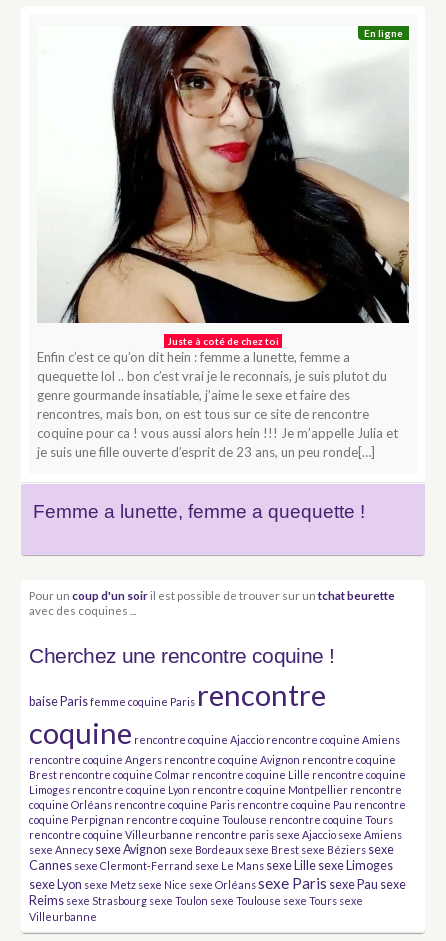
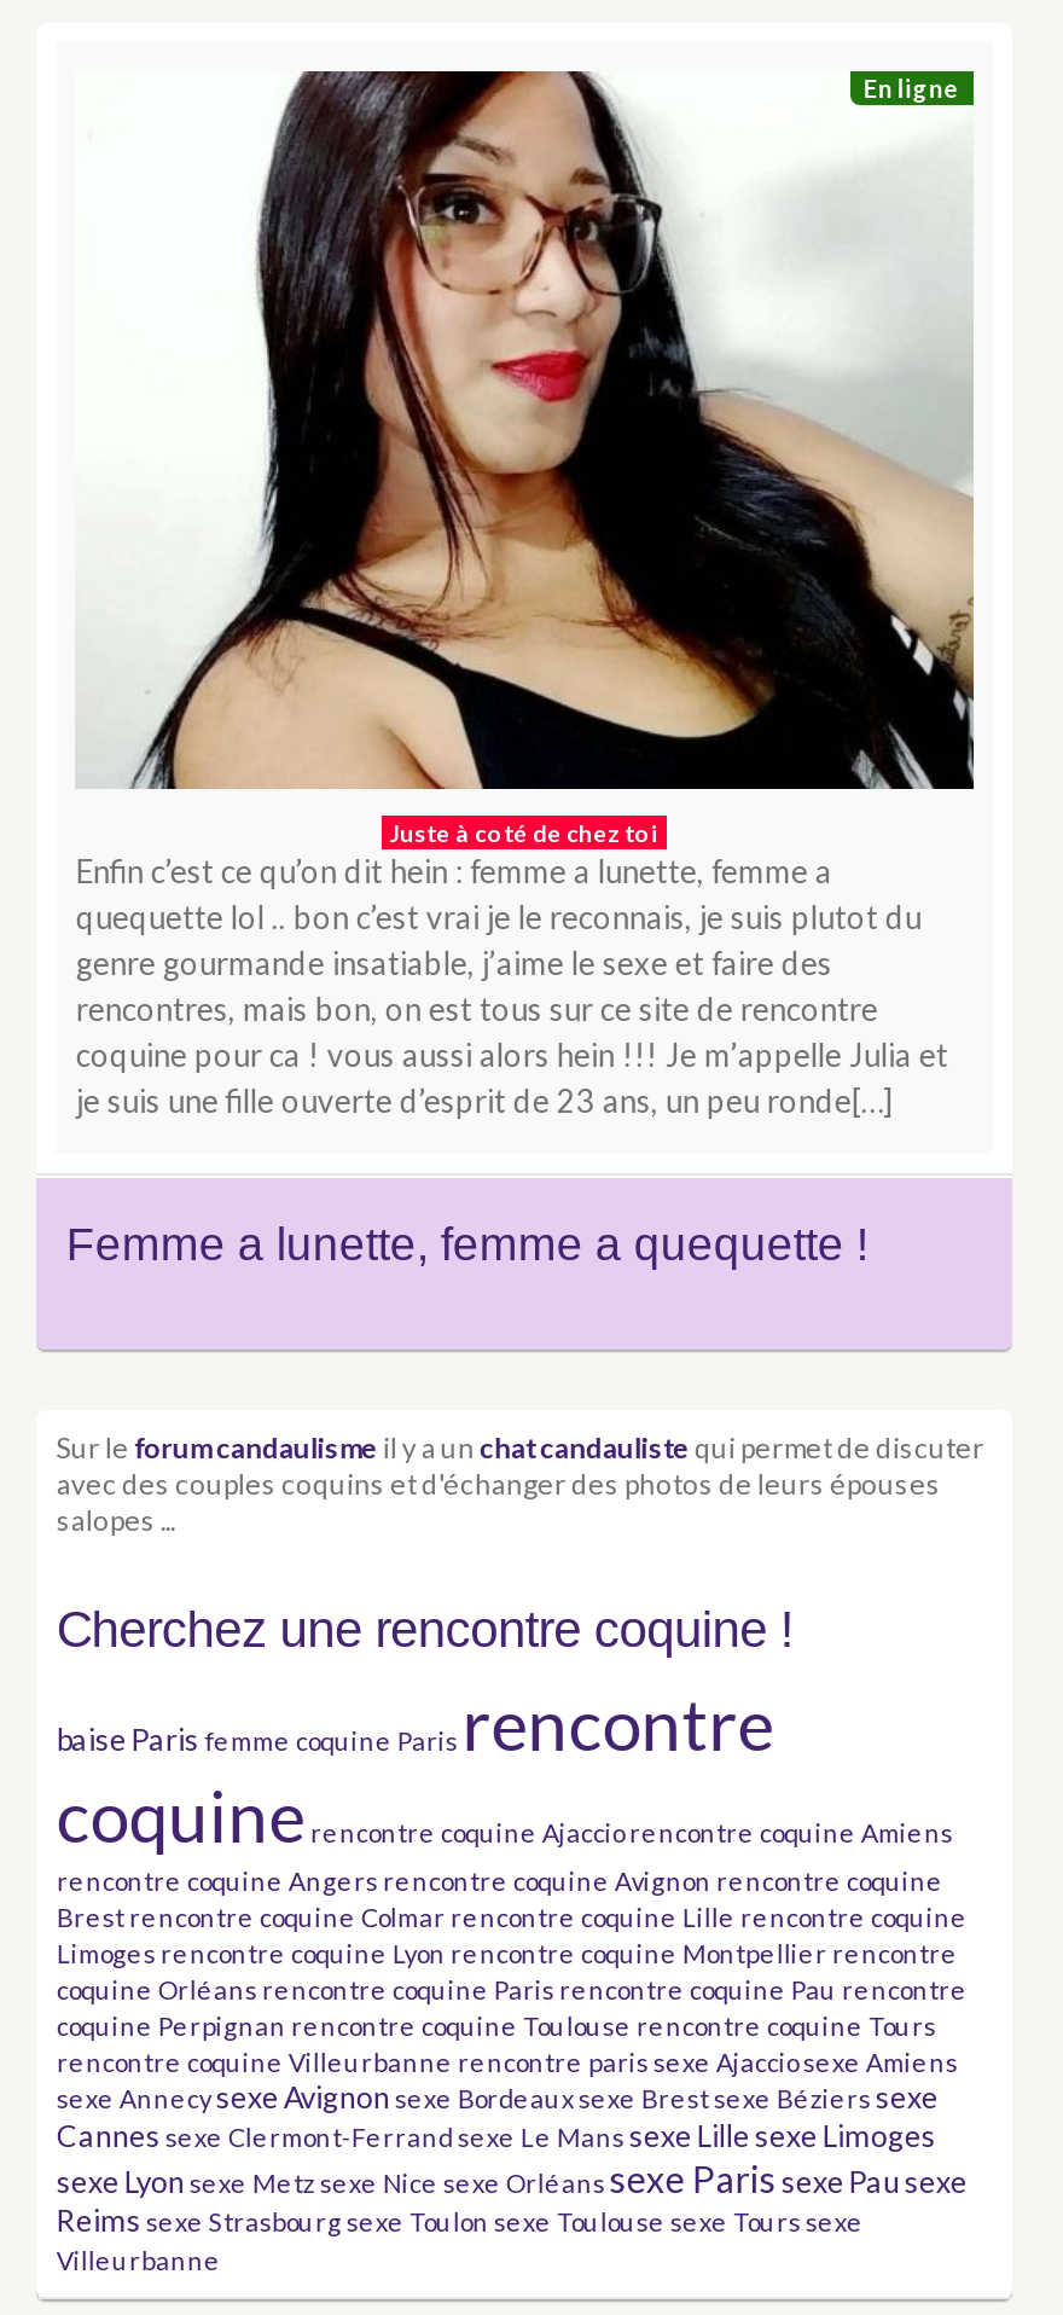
[29,588,395,617] Pour un coup d'un soir il est possible de trouver sur un tchat beurette | avec des coquines ... -> [57,1429,984,1535] Sur le forum candaulisme il y a un chat candauliste qui permet de discuter | avec des couples coquins et d'échanger des photos de leurs épouses | salopes ...

